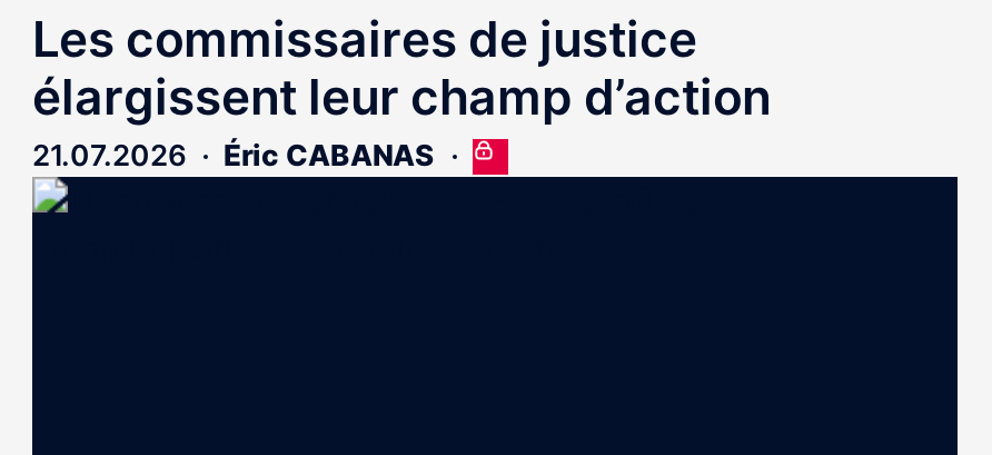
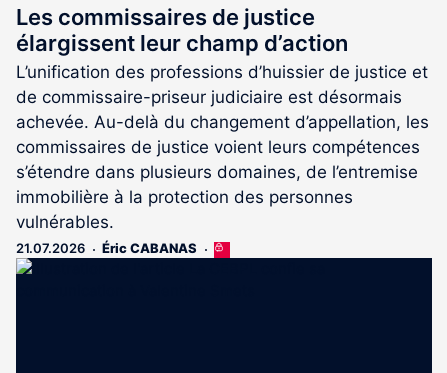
none -> [16,62,429,232] L’unification des professions d’huissier de justice et | de commissaire-priseur judiciaire est désormais | achevée. Au-delà du changement d’appellation, les | commissaires de justice voient leurs compétences | s’étendre dans plusieurs domaines, de l’entremise | immobilière à la protection des personnes | vulnérables.

